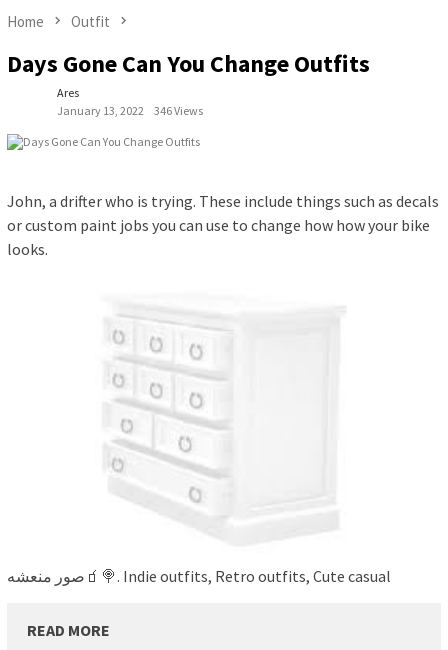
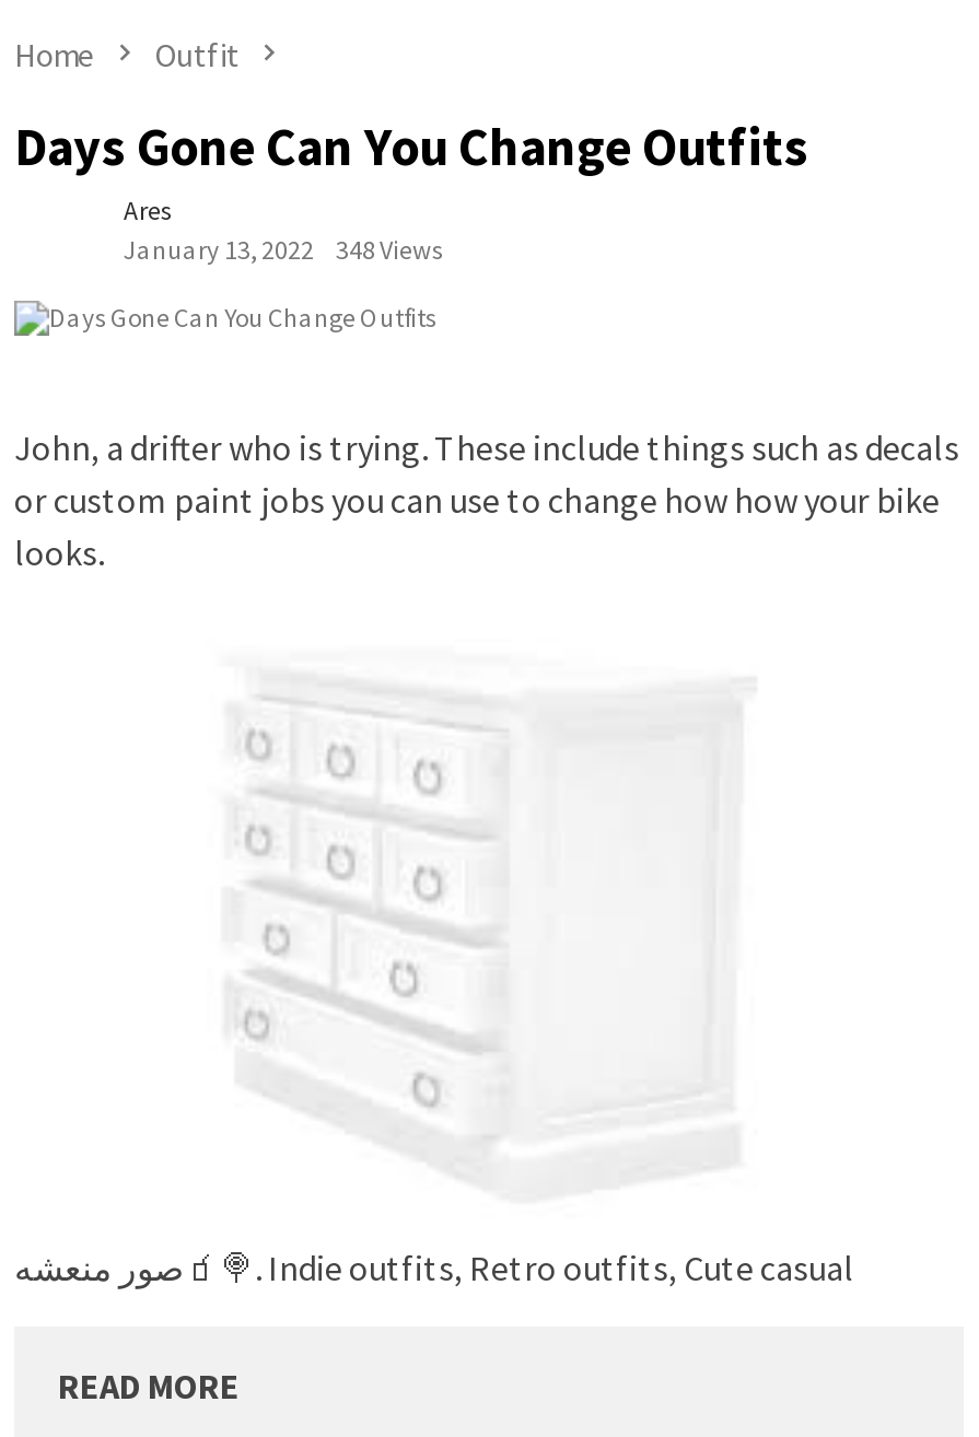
[57,103,203,118] January 13, 2022 346 Views -> [124,234,443,267] January 13, 2022 348 Views

